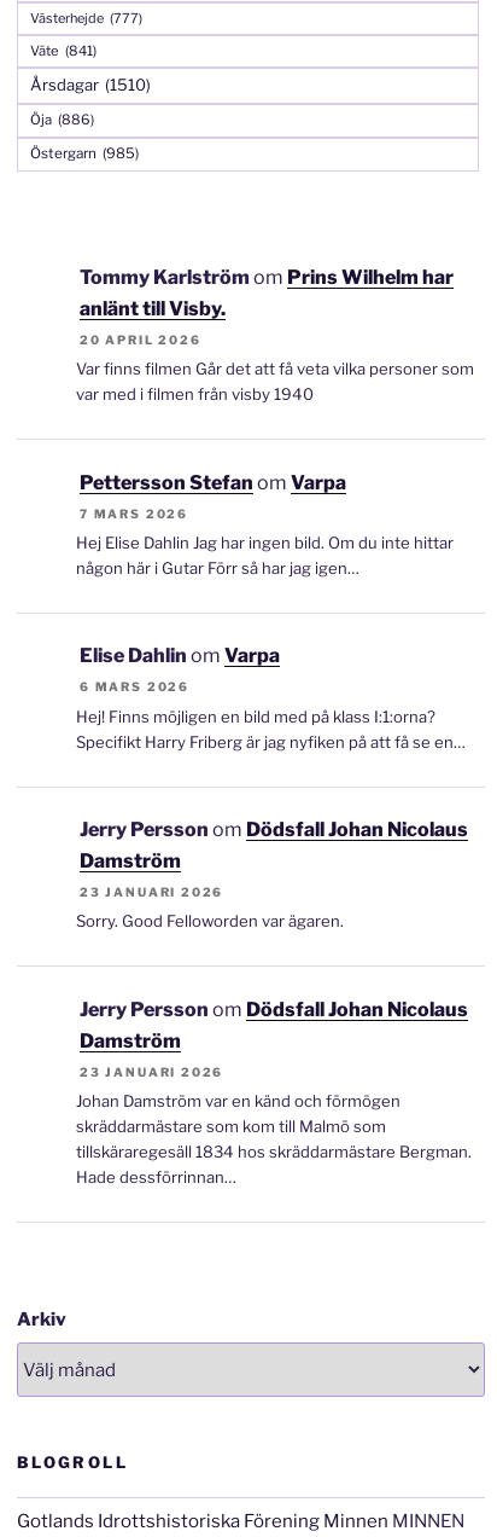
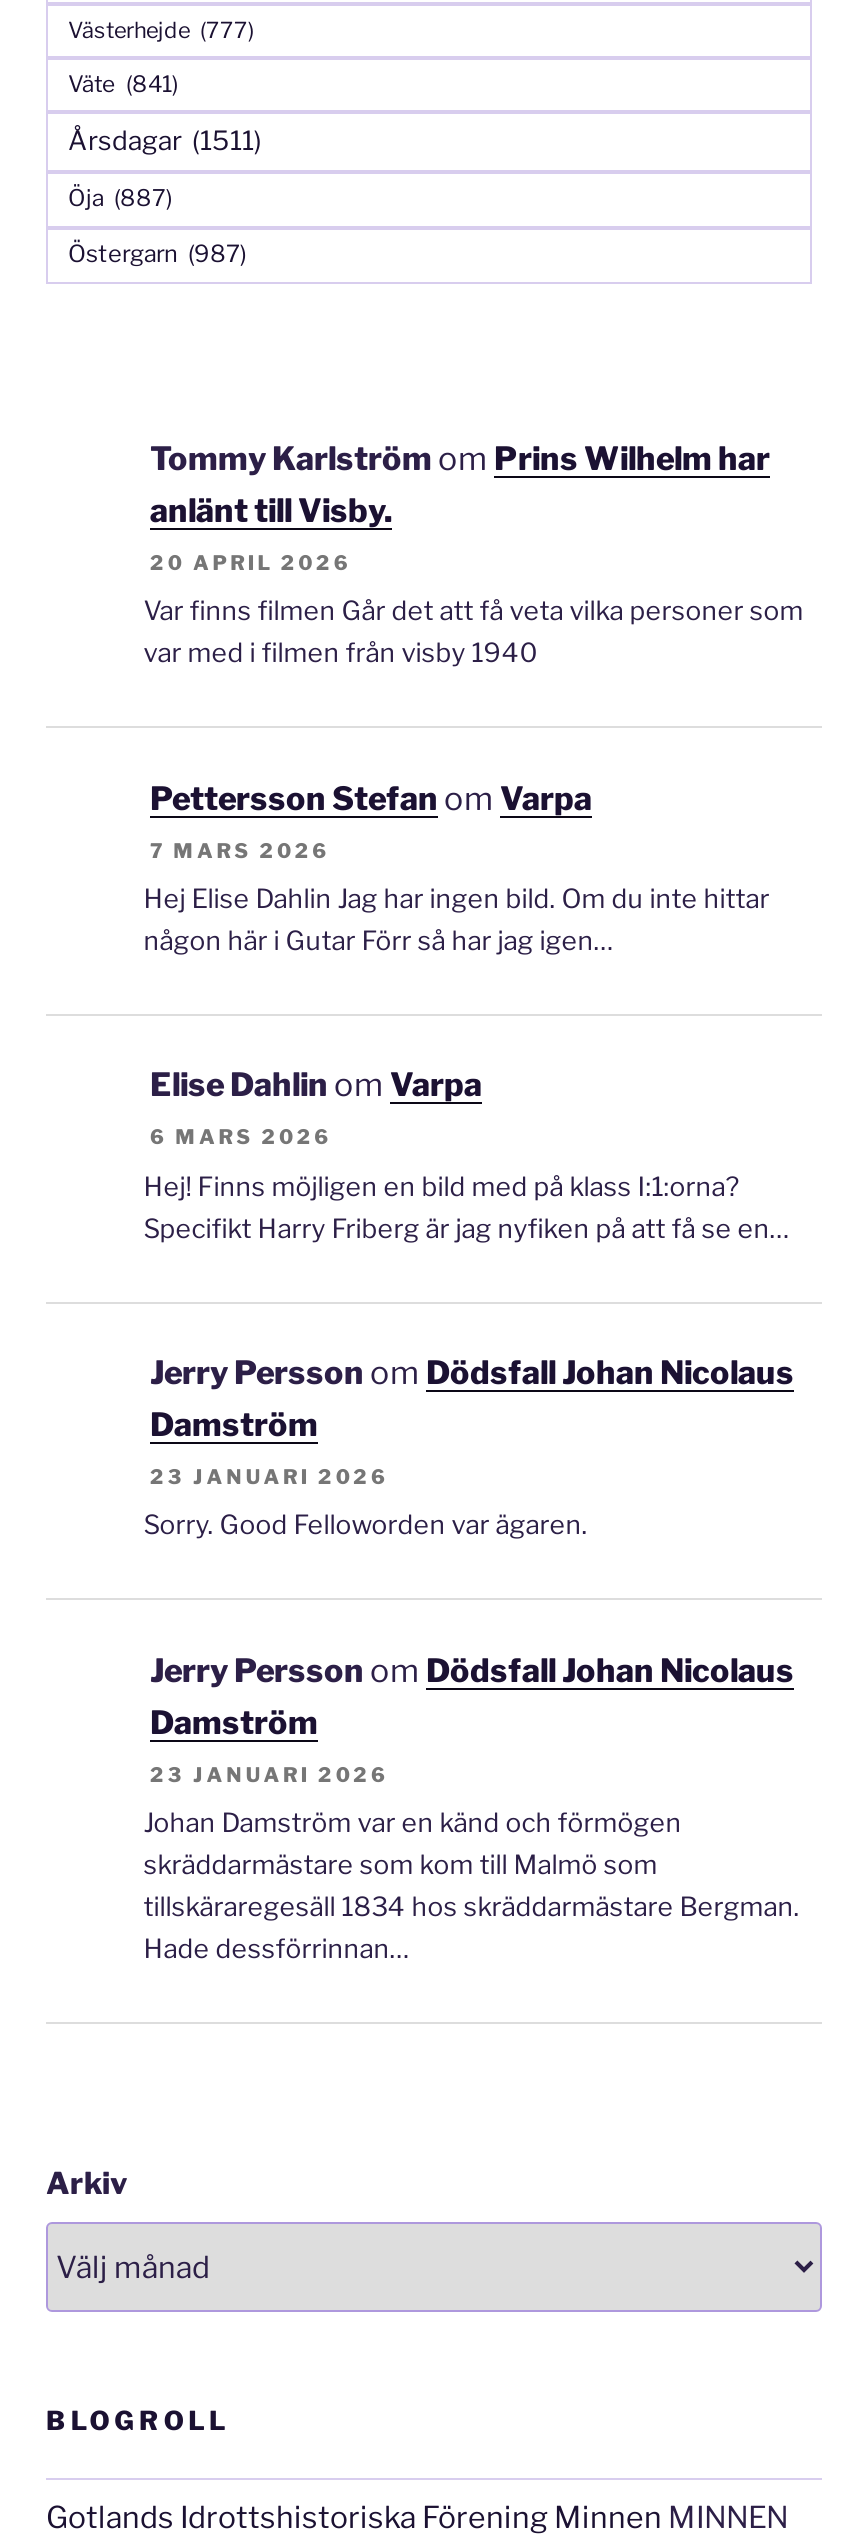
[30,75,151,94] Årsdagar (1510) -> [68,123,262,155] Årsdagar (1511)
[30,111,94,128] Öja (886) -> [68,183,172,211] Öja (887)
[30,145,139,162] Östergarn (985) -> [68,239,246,267] Östergarn (987)

